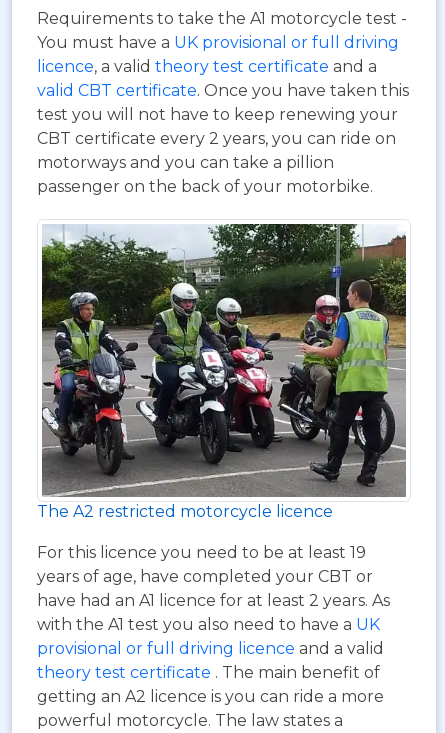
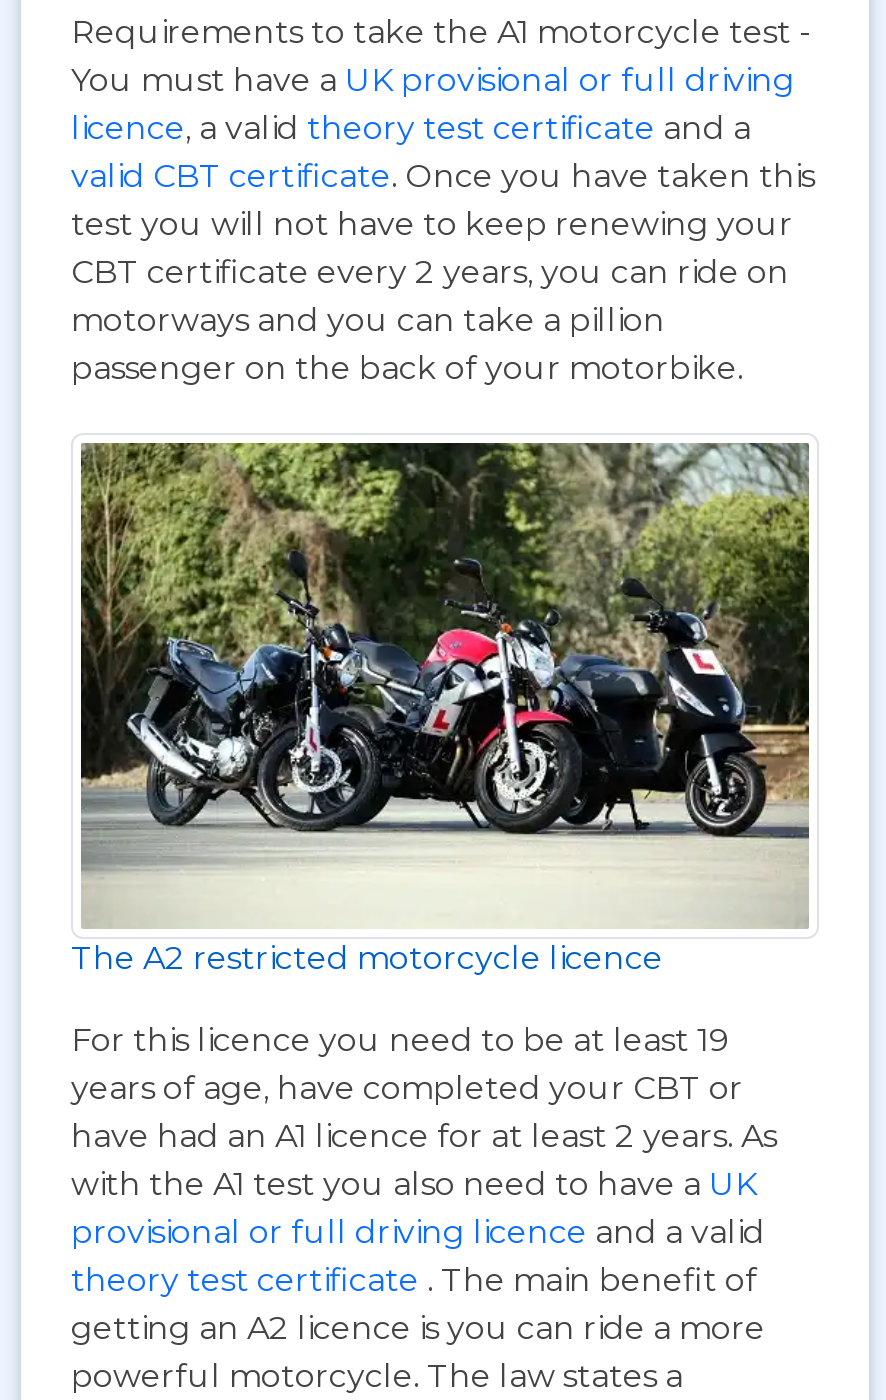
[42,223,407,497] [image] -> [81,440,809,926] [image]

